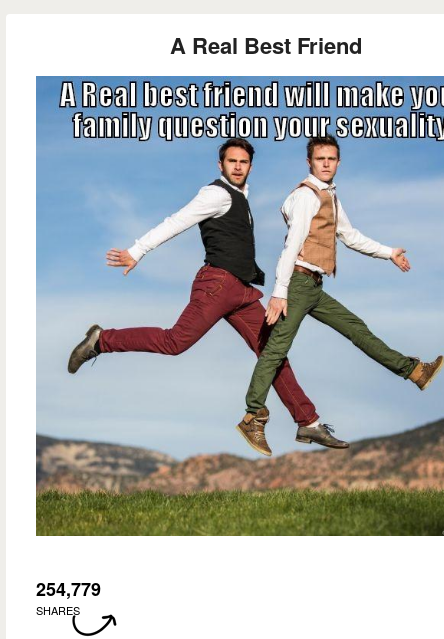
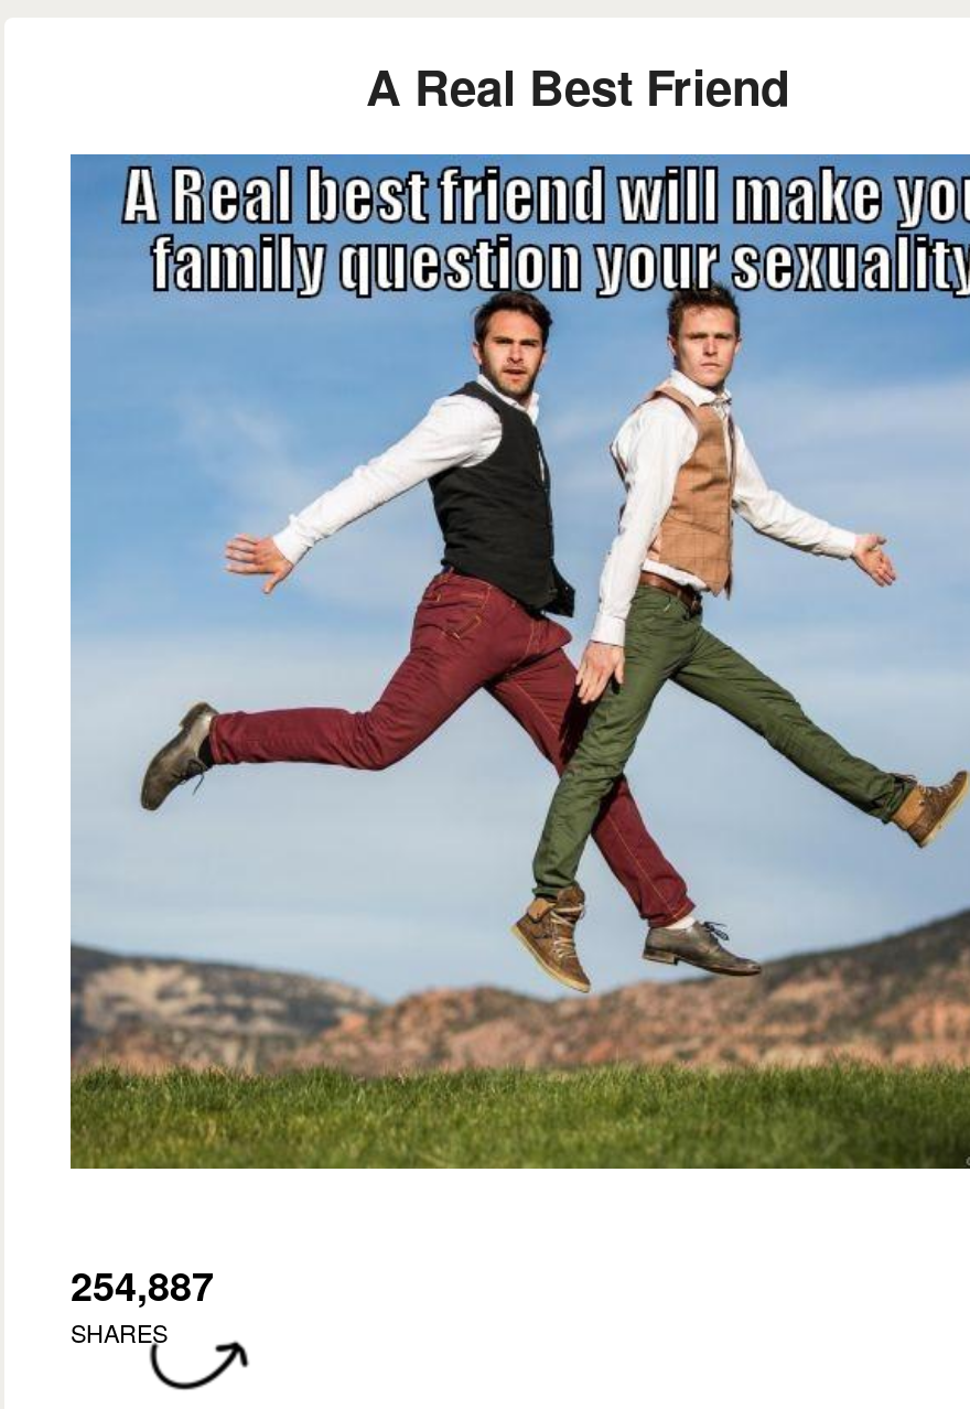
[36,576,101,602] 254,779 -> [71,1257,214,1314] 254,887

